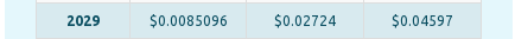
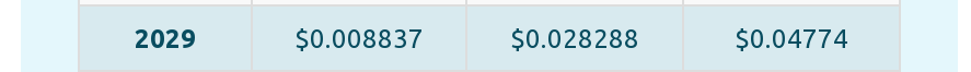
[149,13,227,28] $0.0085096 -> [294,24,424,52] $0.008837
[274,13,336,28] $0.02724 -> [510,24,639,52] $0.028288
[392,13,453,28] $0.04597 -> [735,24,848,52] $0.04774

